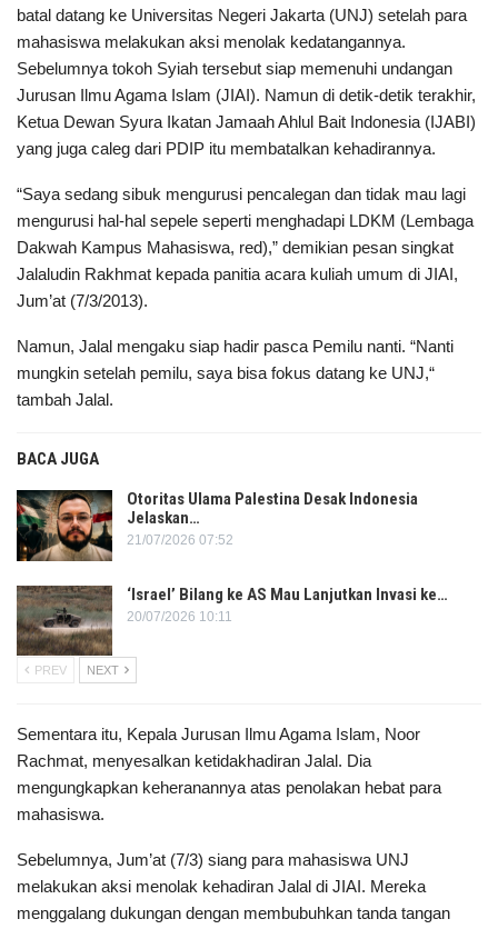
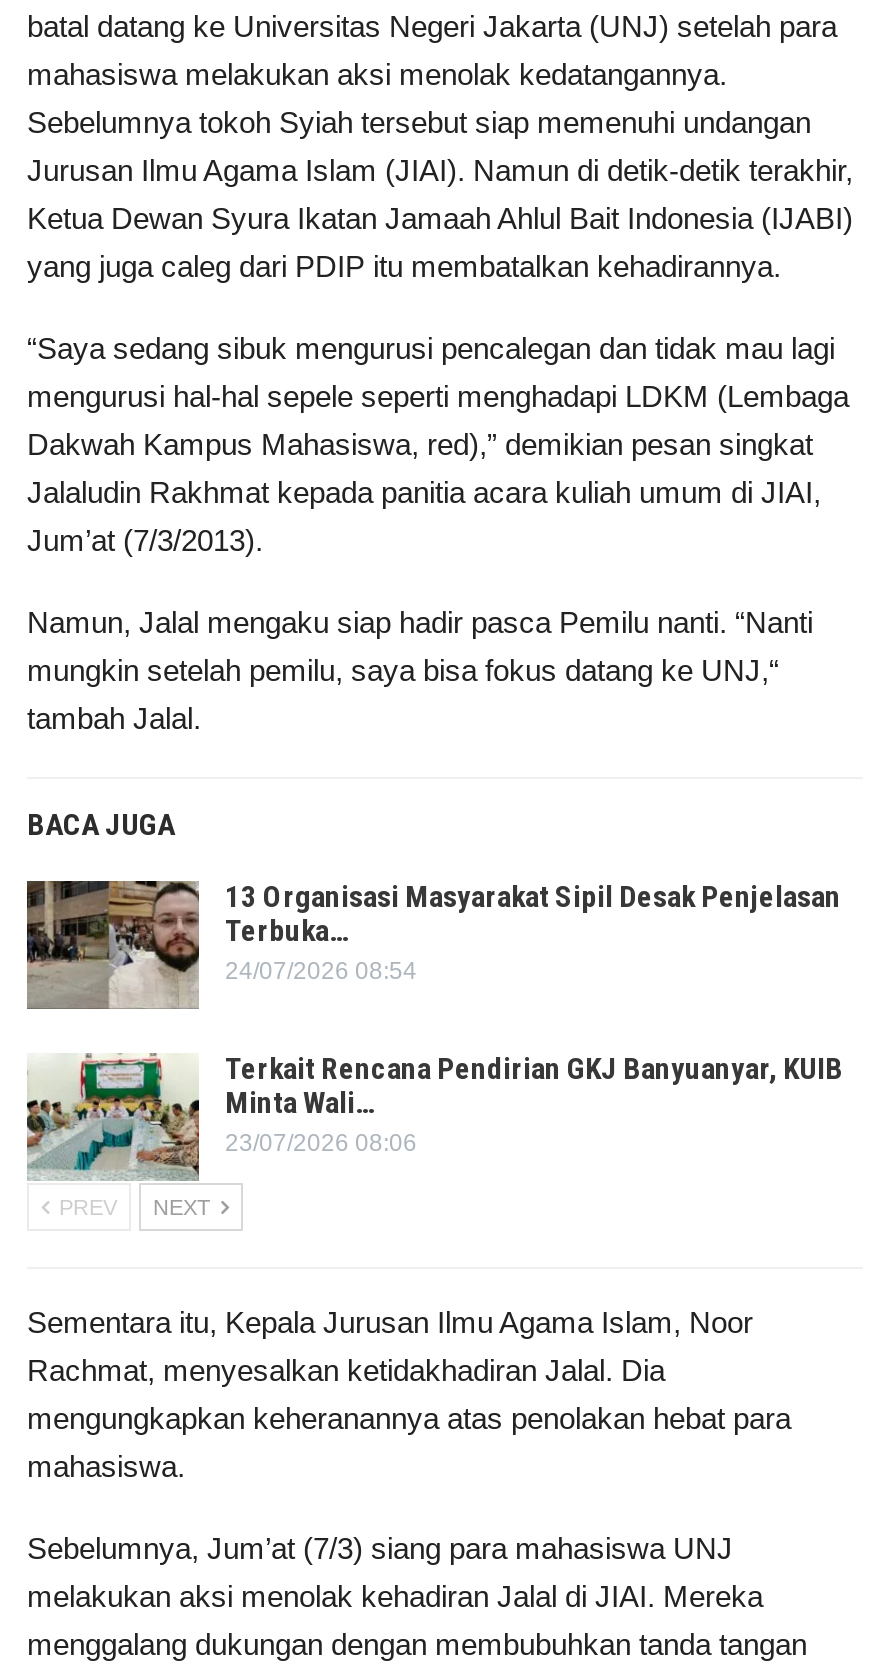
[17,489,418,562] [image] | Otoritas Ulama Palestina Desak Indonesia | Jelaskan… | 21/07/2026 07:52 -> [25,879,841,1011] [image] | 13 Organisasi Masyarakat Sipil Desak Penjelasan | Terbuka… | 24/07/2026 08:54
[16,584,448,656] [image] | ‘Israel’ Bilang ke AS Mau Lanjutkan Invasi ke… | 20/07/2026 10:11 -> [25,1050,843,1181] [image] | Terkait Rencana Pendirian GKJ Banyuanyar, KUIB | Minta Wali… | 23/07/2026 08:06

